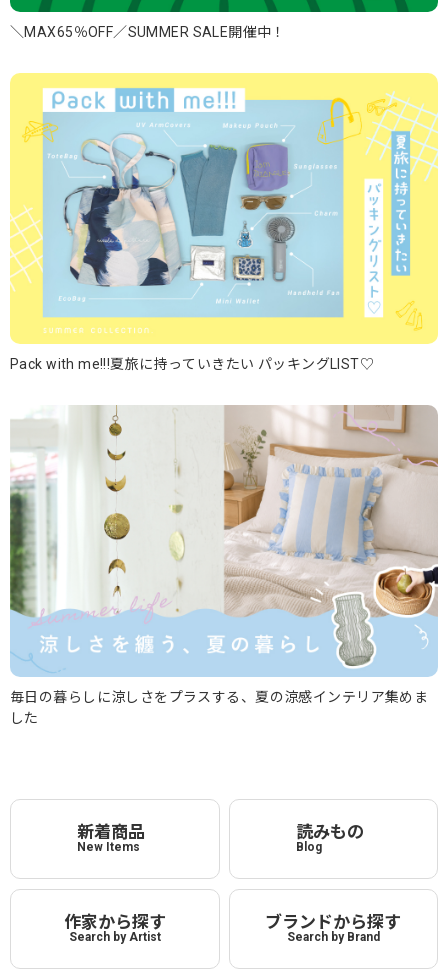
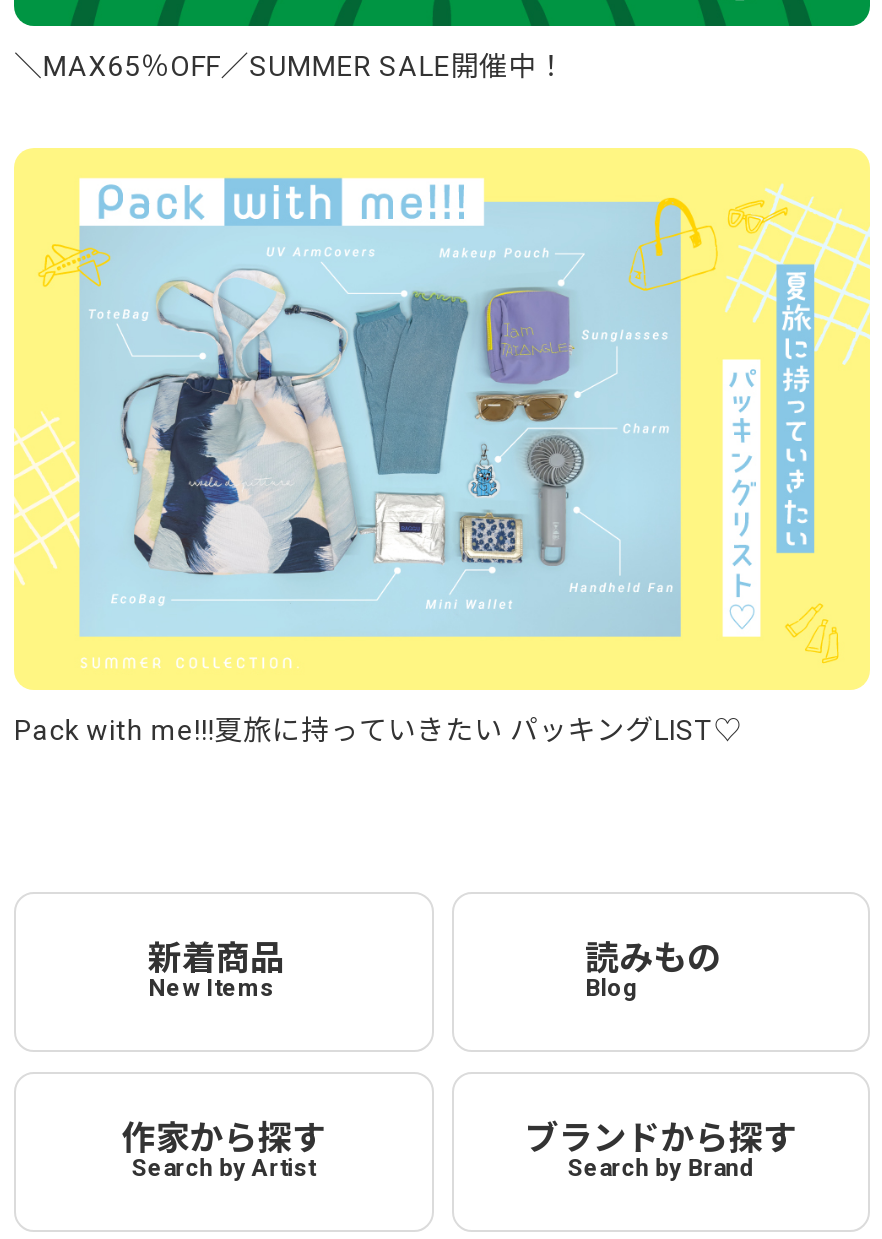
[9,404,439,725] [image] | 毎日の暮らしに涼しさをプラスする、夏の涼感インテリア集めま | した -> none

